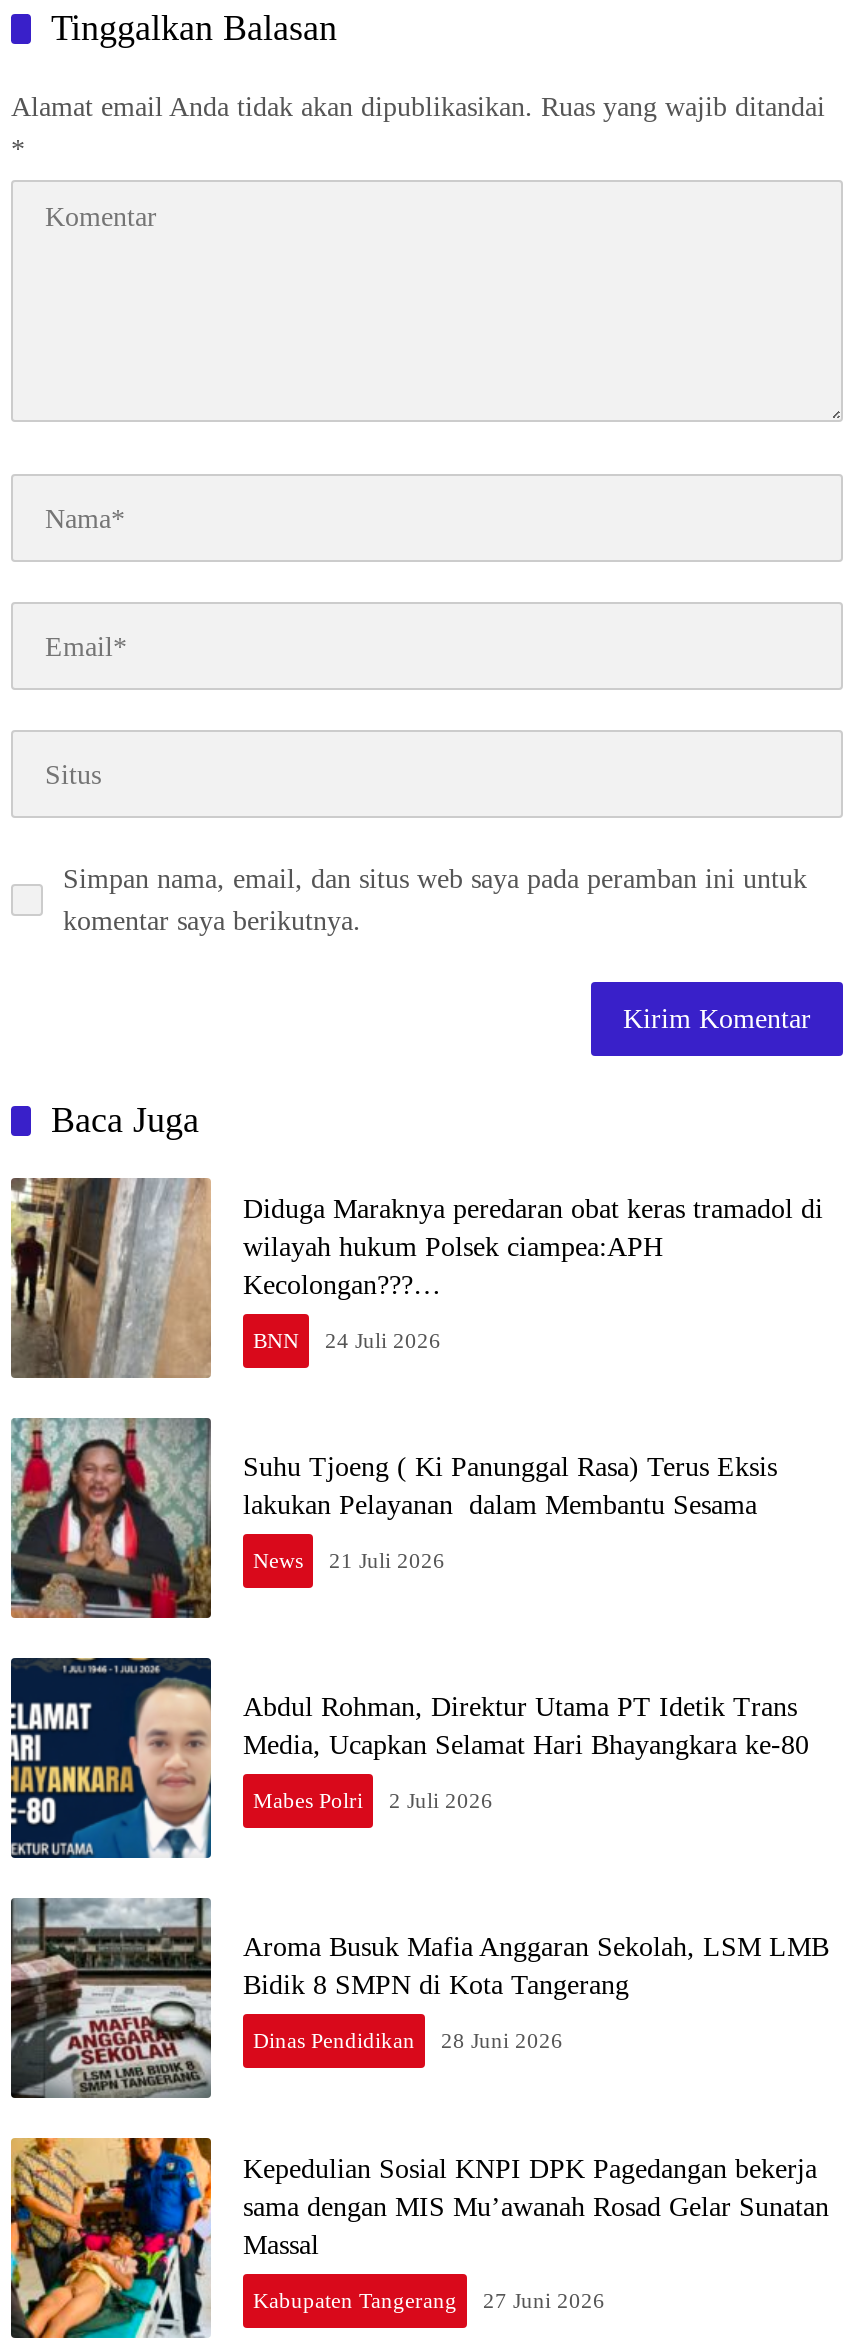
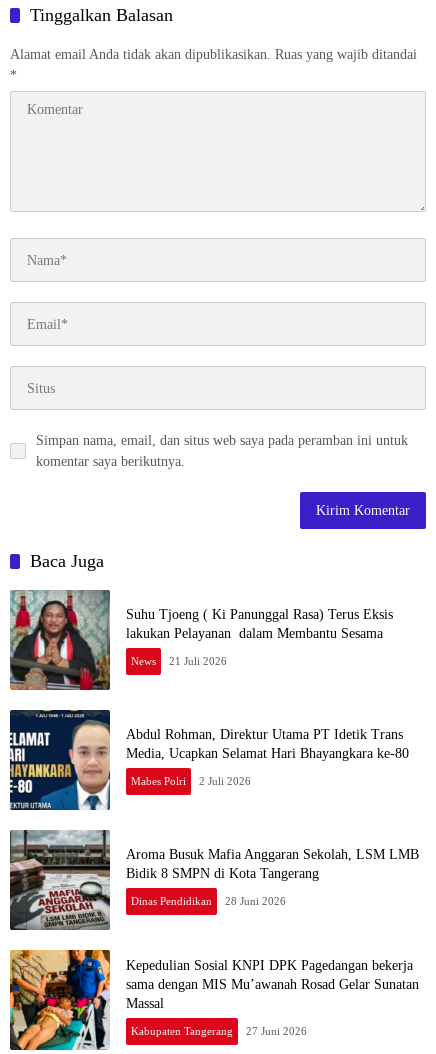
[11,1176,823,1380] [image] | Diduga Maraknya peredaran obat keras tramadol di | wilayah hukum Polsek ciampea:APH | Kecolongan???… | BNN | 24 Juli 2026 -> none

